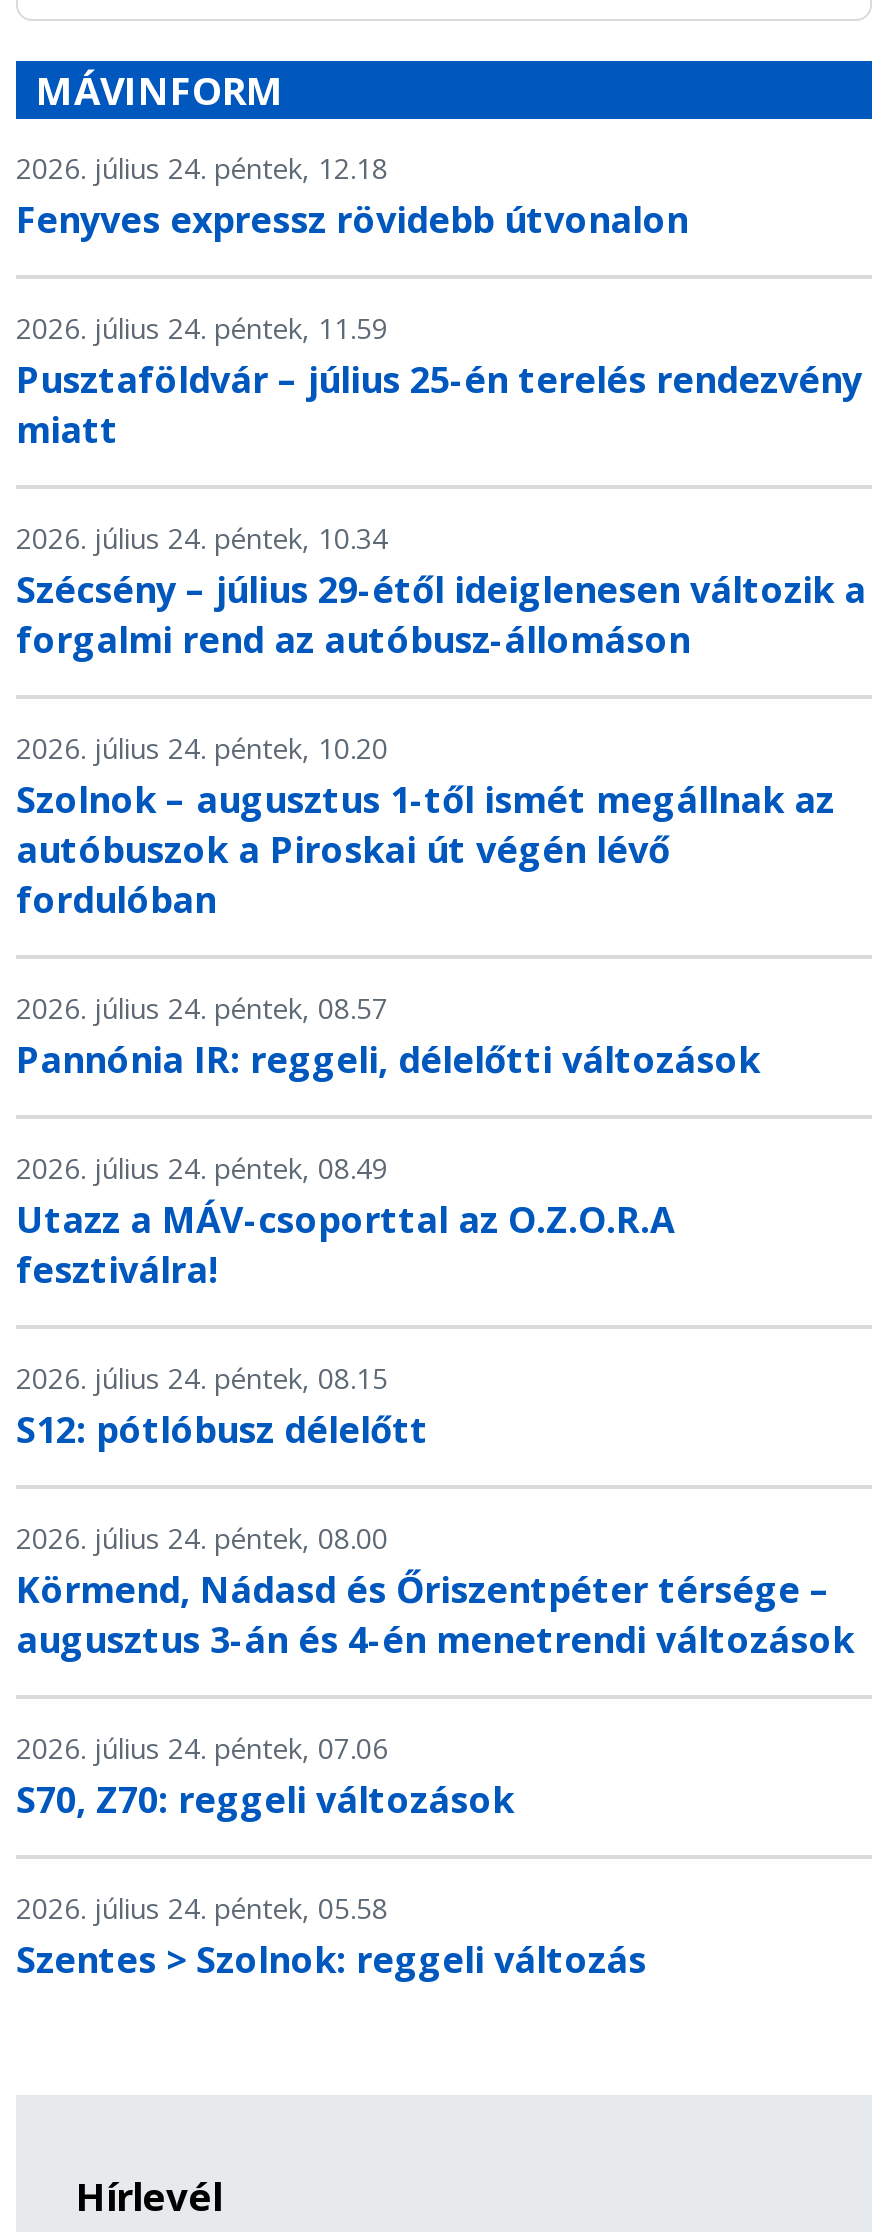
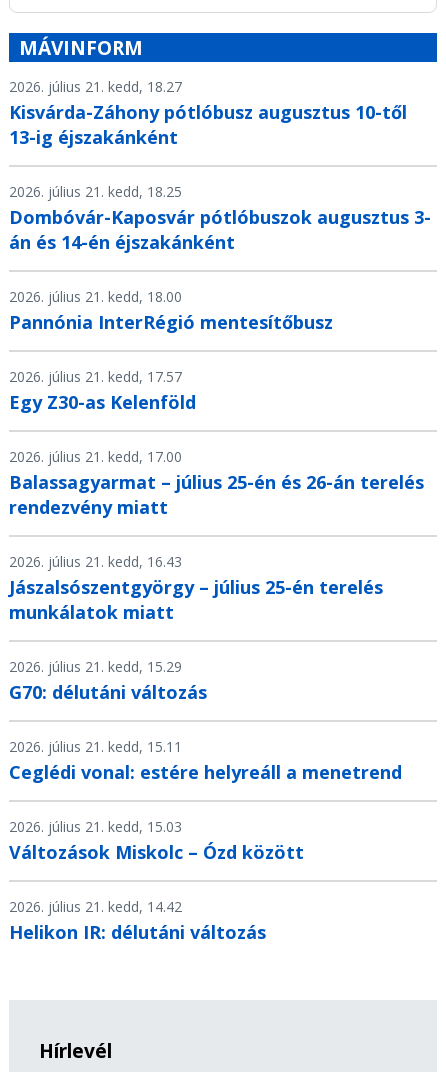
[16,148,688,242] 2026. július 24. péntek, 12.18 | Fenyves expressz rövidebb útvonalon -> [9,77,407,149] 2026. július 21. kedd, 18.27 | Kisvárda-Záhony pótlóbusz augusztus 10-től | 13-ig éjszakánként
[16,308,862,452] 2026. július 24. péntek, 11.59 | Pusztaföldvár – július 25-én terelés rendezvény | miatt -> [9,182,431,254] 2026. július 21. kedd, 18.25 | Dombóvár-Kaposvár pótlóbuszok augusztus 3- | án és 14-én éjszakánként
[16,518,866,662] 2026. július 24. péntek, 10.34 | Szécsény – július 29-étől ideiglenesen változik a | forgalmi rend az autóbusz-állomáson -> [9,287,333,334] 2026. július 21. kedd, 18.00 | Pannónia InterRégió mentesítőbusz
[16,728,834,922] 2026. július 24. péntek, 10.20 | Szolnok – augusztus 1-től ismét megállnak az | autóbuszok a Piroskai út végén lévő | fordulóban -> [9,367,196,414] 2026. július 21. kedd, 17.57 | Egy Z30-as Kelenföld
[16,988,760,1082] 2026. július 24. péntek, 08.57 | Pannónia IR: reggeli, délelőtti változások -> [9,447,424,519] 2026. július 21. kedd, 17.00 | Balassagyarmat – július 25-én és 26-án terelés | rendezvény miatt
[16,1148,674,1292] 2026. július 24. péntek, 08.49 | Utazz a MÁV-csoporttal az O.Z.O.R.A | fesztiválra! -> [9,552,383,624] 2026. július 21. kedd, 16.43 | Jászalsószentgyörgy – július 25-én terelés | munkálatok miatt
[16,1358,428,1452] 2026. július 24. péntek, 08.15 | S12: pótlóbusz délelőtt -> [9,657,207,704] 2026. július 21. kedd, 15.29 | G70: délutáni változás
[16,1518,854,1662] 2026. július 24. péntek, 08.00 | Körmend, Nádasd és Őriszentpéter térsége – | augusztus 3-án és 4-én menetrendi változások -> [9,737,402,784] 2026. július 21. kedd, 15.11 | Ceglédi vonal: estére helyreáll a menetrend
[16,1728,514,1822] 2026. július 24. péntek, 07.06 | S70, Z70: reggeli változások -> [9,817,304,864] 2026. július 21. kedd, 15.03 | Változások Miskolc – Ózd között
[16,1888,646,1982] 2026. július 24. péntek, 05.58 | Szentes > Szolnok: reggeli változás -> [9,897,266,944] 2026. július 21. kedd, 14.42 | Helikon IR: délutáni változás

